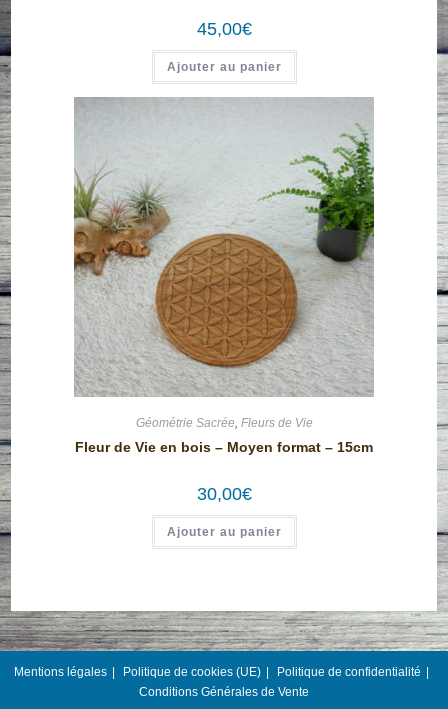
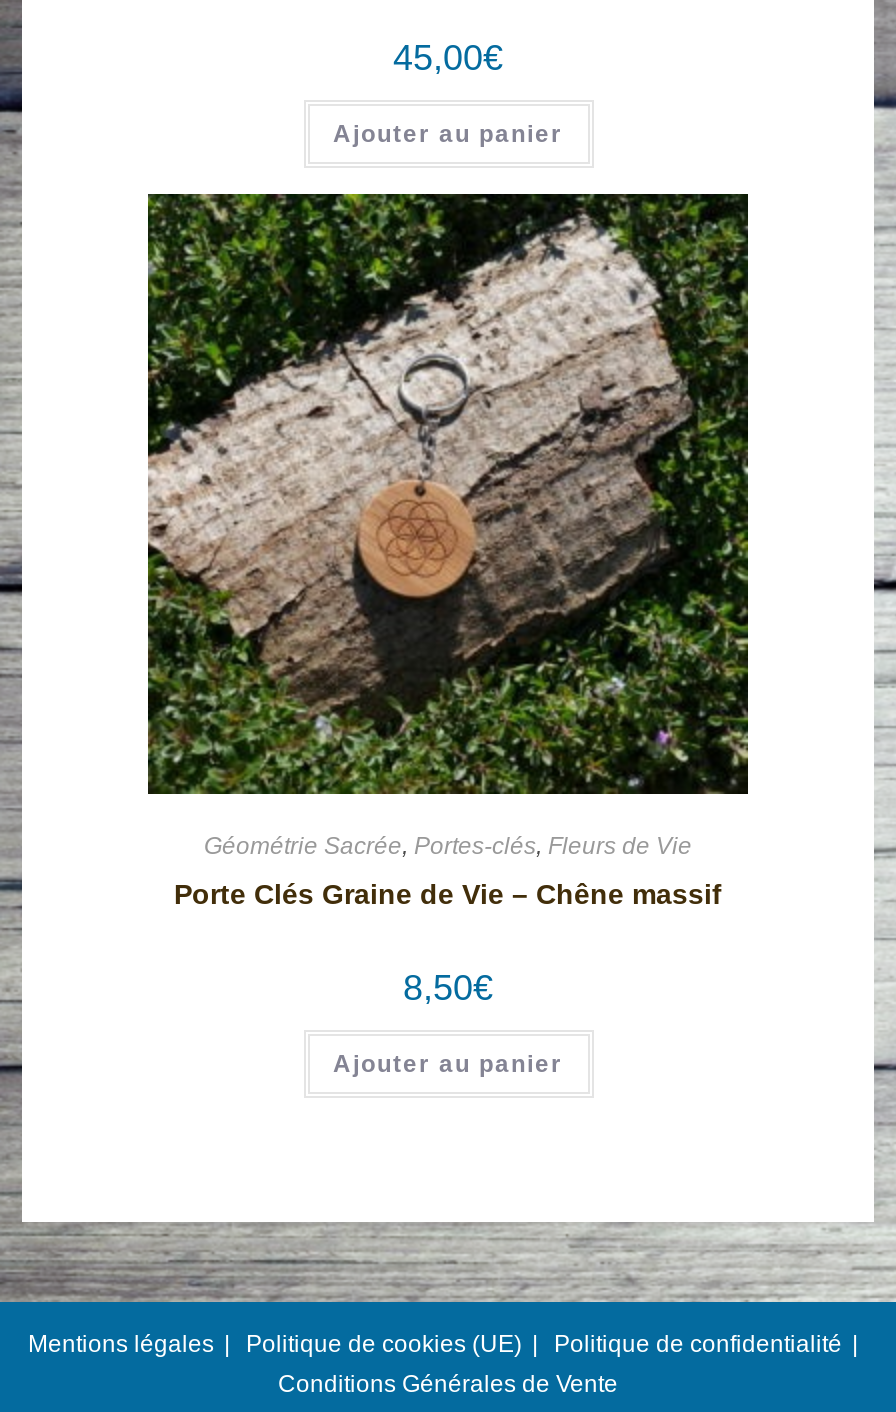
[73,97,375,430] [image] | Géométrie Sacrée, Fleurs de Vie -> [146,192,750,859] [image] | Géométrie Sacrée, Portes-clés, Fleurs de Vie
[75,439,373,455] Fleur de Vie en bois – Moyen format – 15cm -> [174,877,722,909] Porte Clés Graine de Vie – Chêne massif
[196,484,251,504] 30,00€ -> [403,967,493,1007] 8,50€

